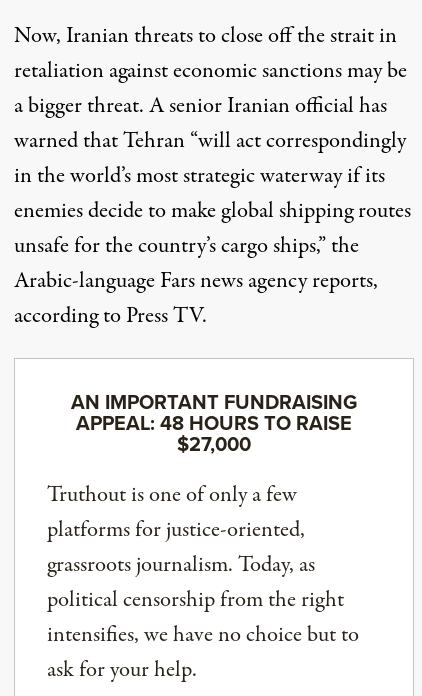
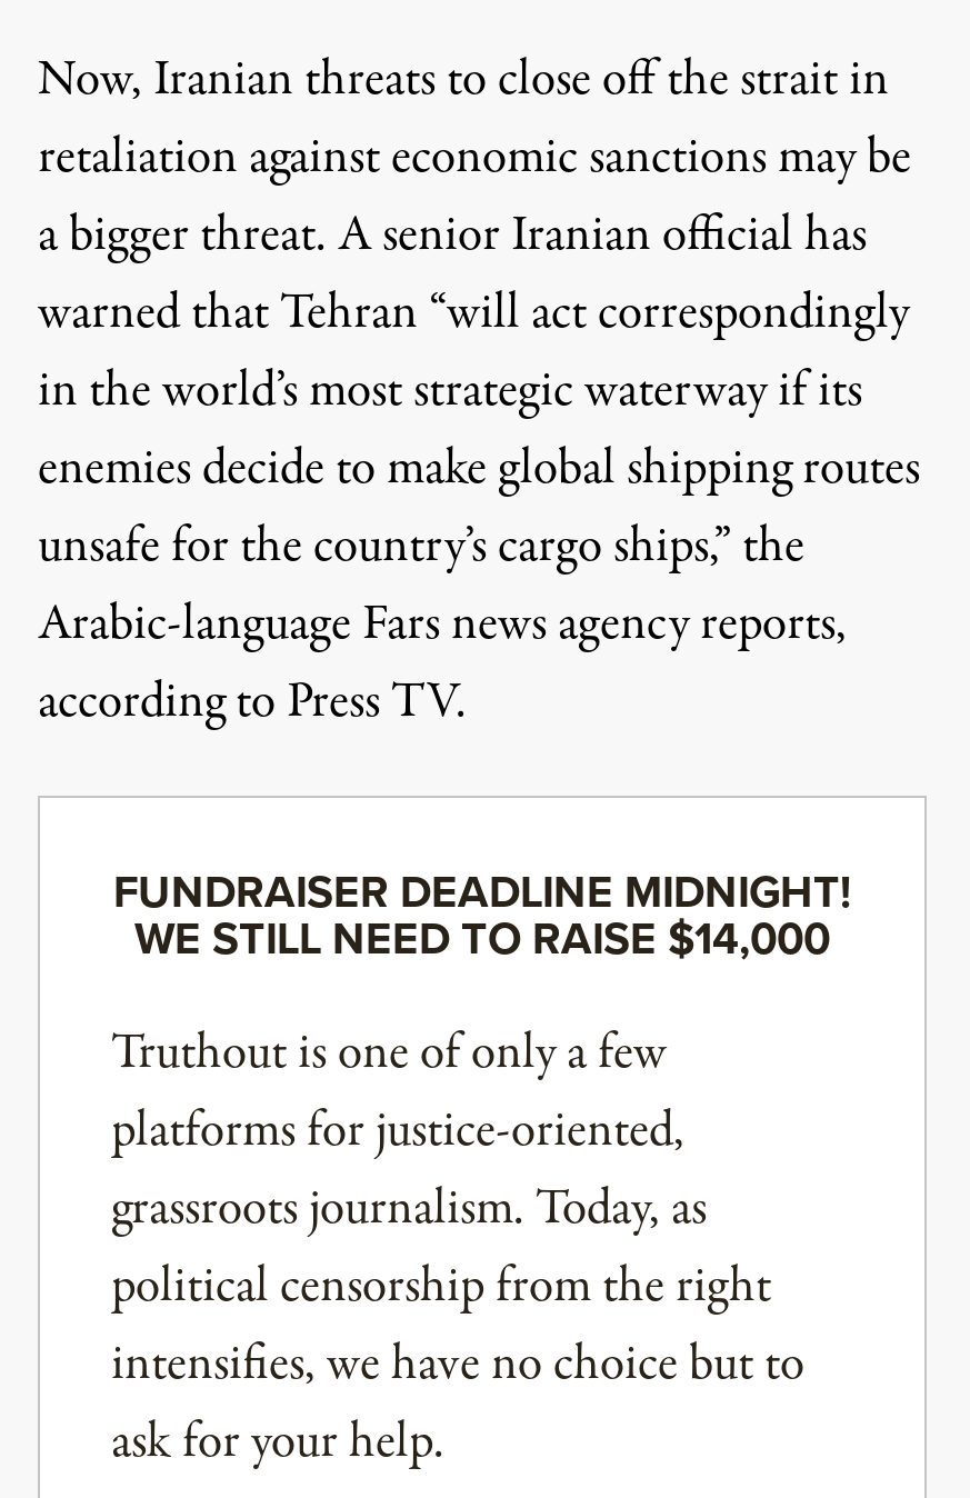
[71,387,357,458] AN IMPORTANT FUNDRAISING | APPEAL: 48 HOURS TO RAISE | $27,000 -> [113,858,851,971] FUNDRAISER DEADLINE MIDNIGHT! | WE STILL NEED TO RAISE $14,000

